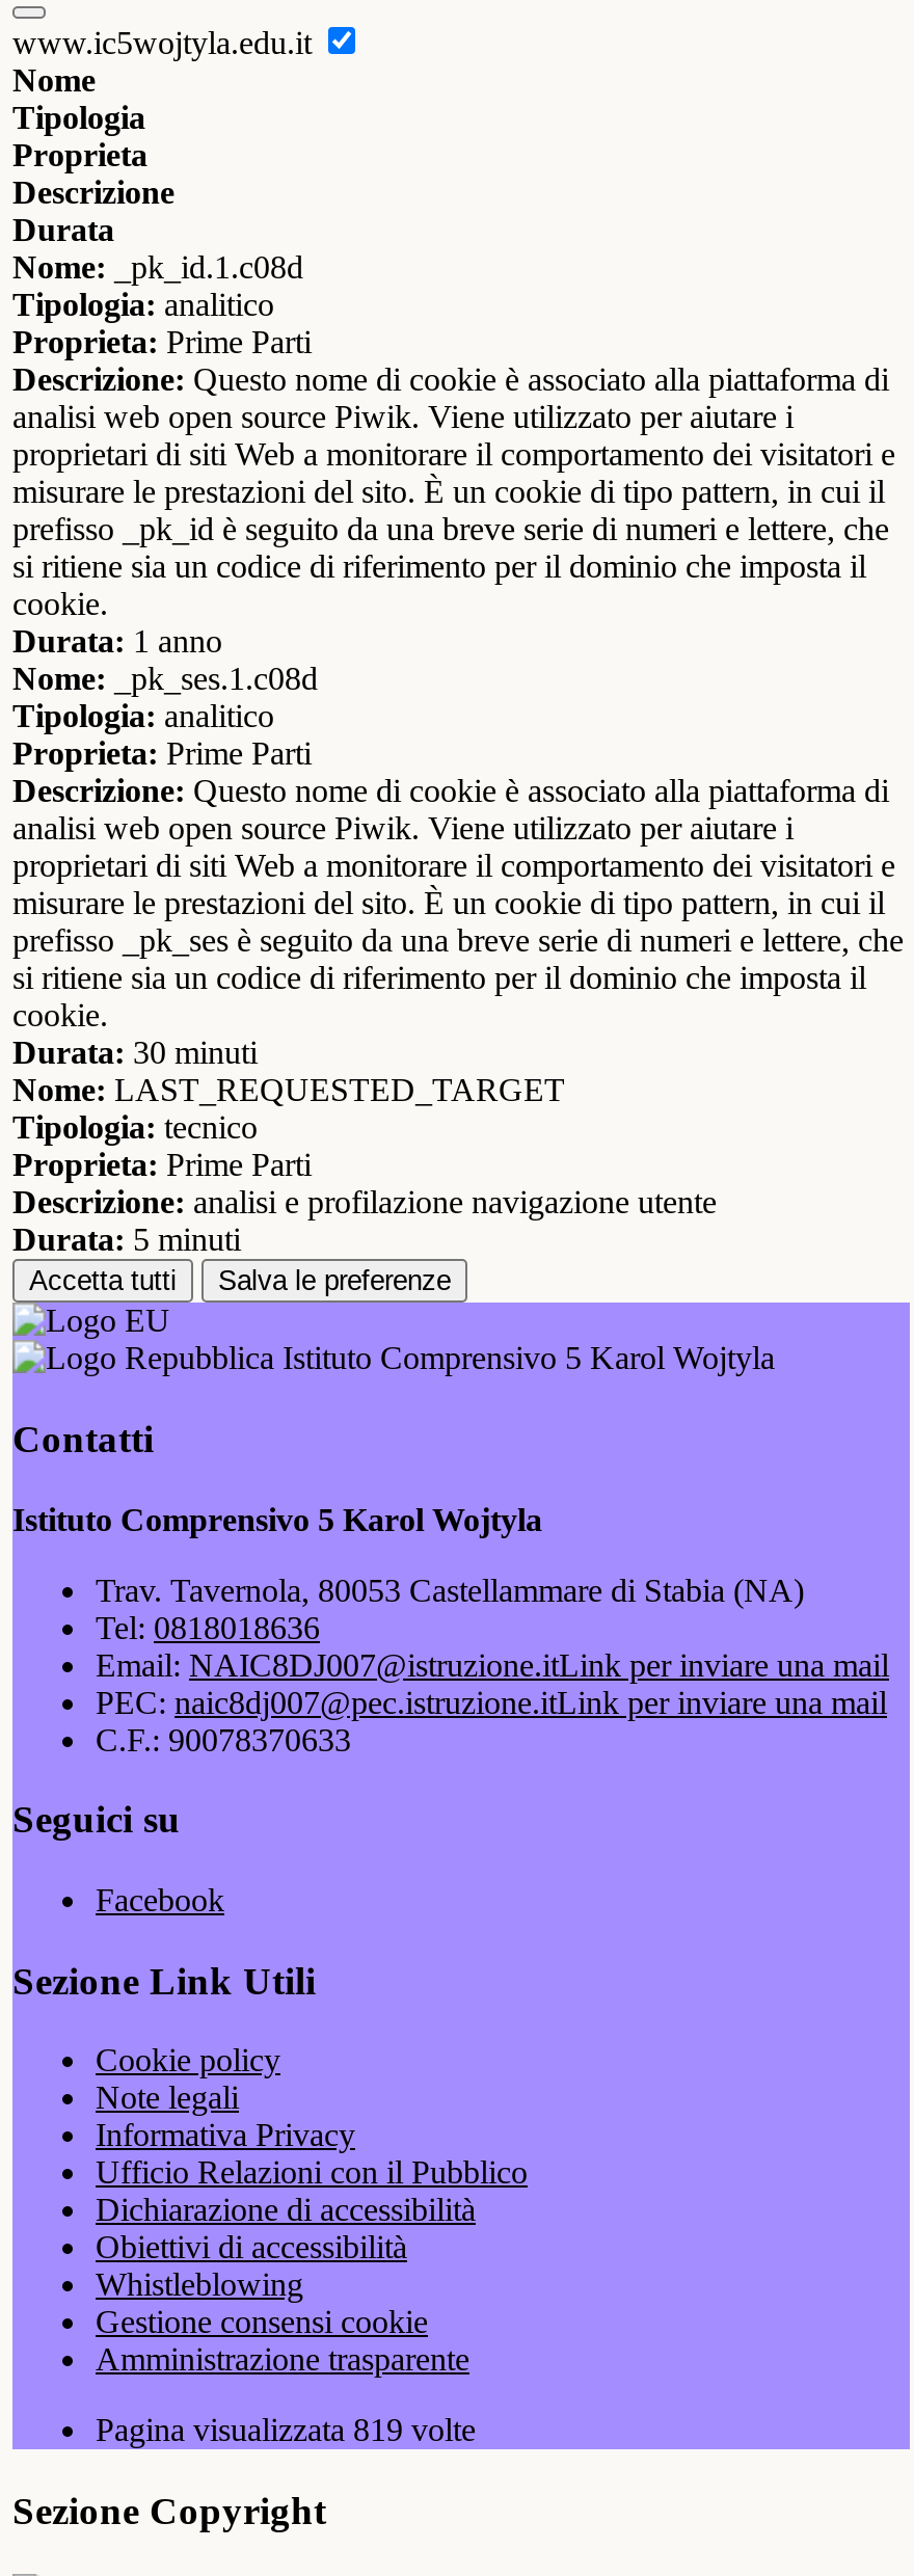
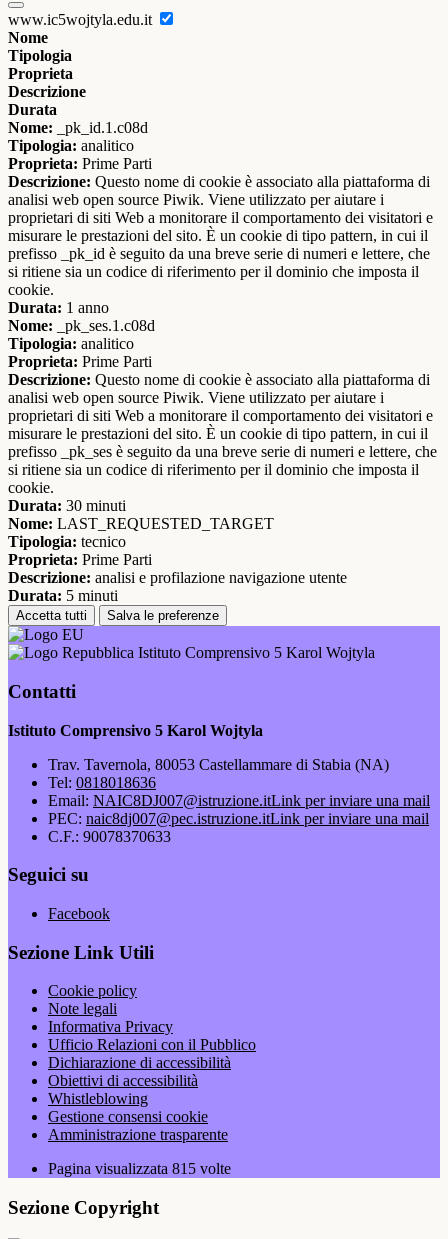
[96,2413,476,2448] Pagina visualizzata 819 volte -> [48,1160,231,1177] Pagina visualizzata 815 volte

